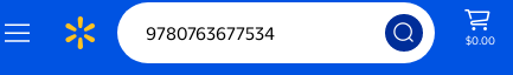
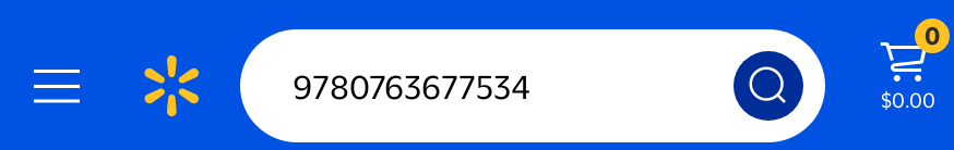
none -> [925,20,940,50] 0

